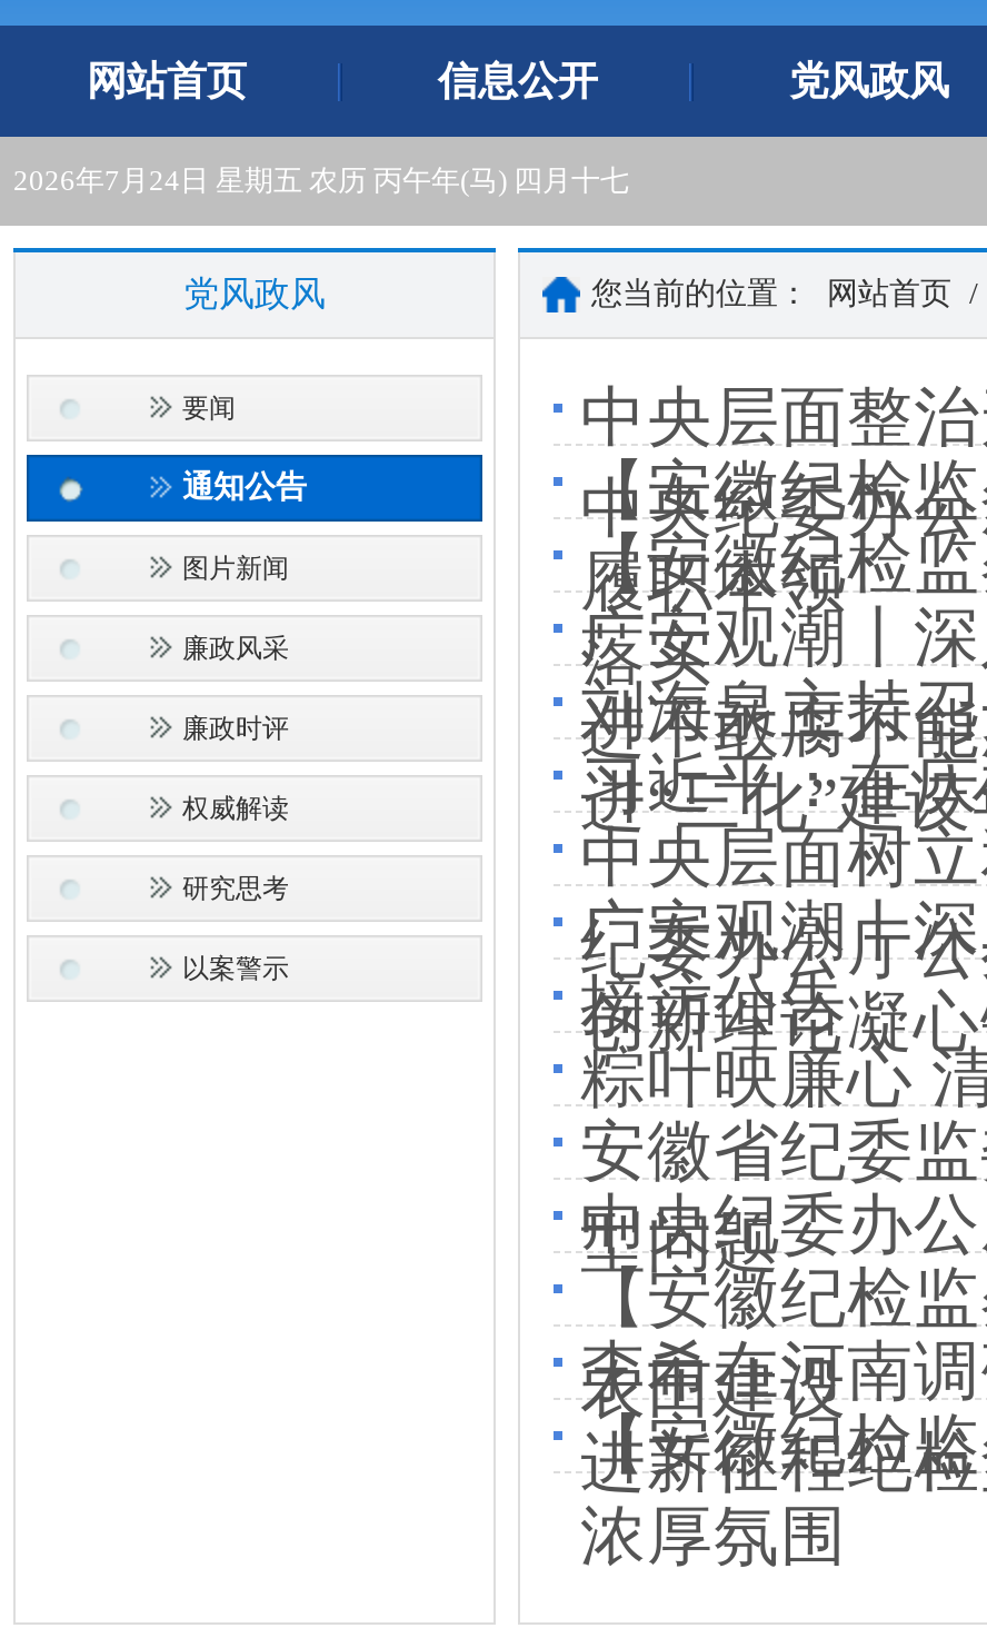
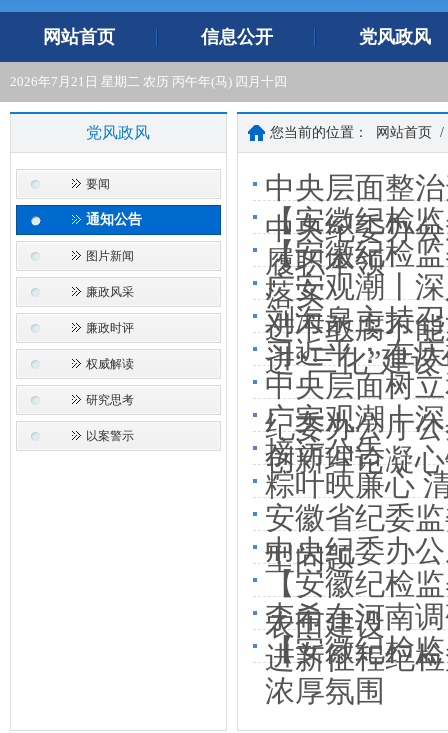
[13,163,629,197] 2026年7月24日 星期五 农历 丙午年(马) 四月十七 -> [10,74,287,89] 2026年7月21日 星期二 农历 丙午年(马) 四月十四

